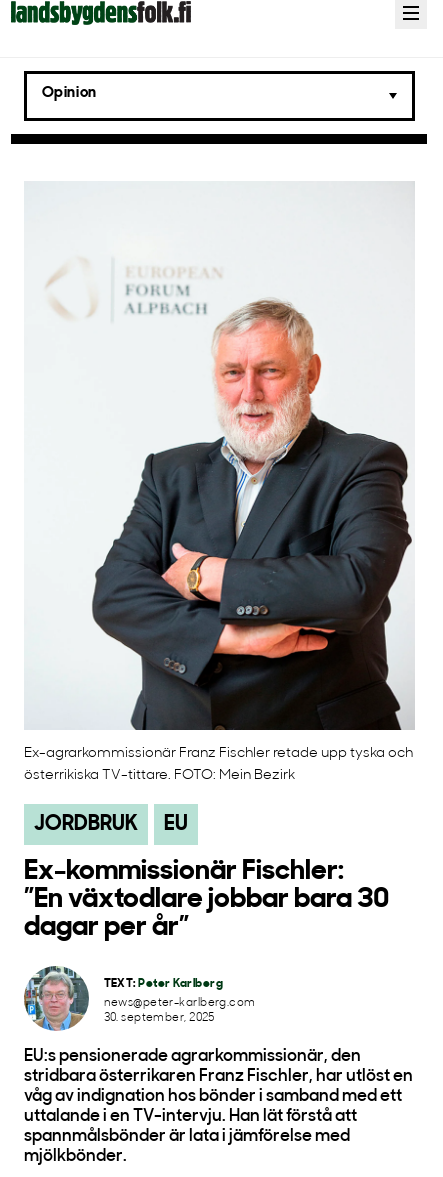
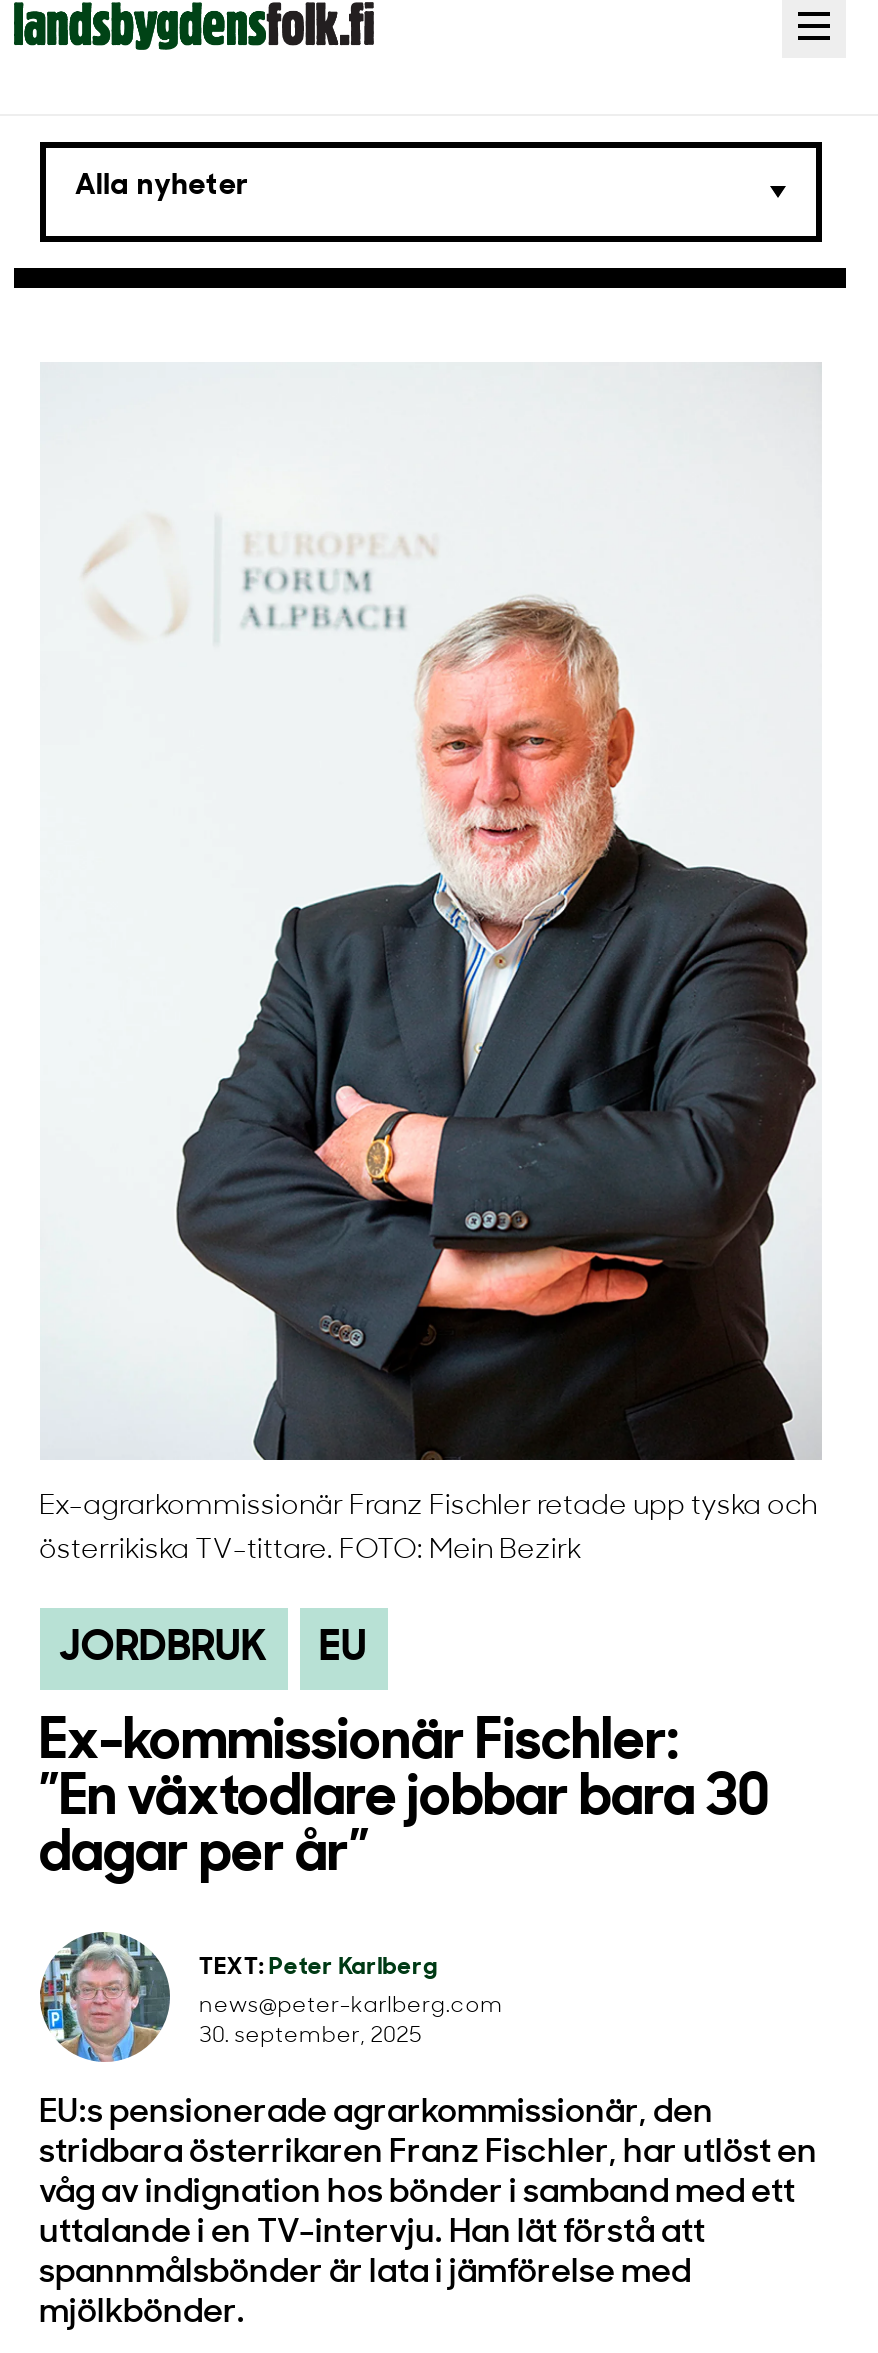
[41,85,97,100] Opinion -> [75,171,249,201] Alla nyheter

